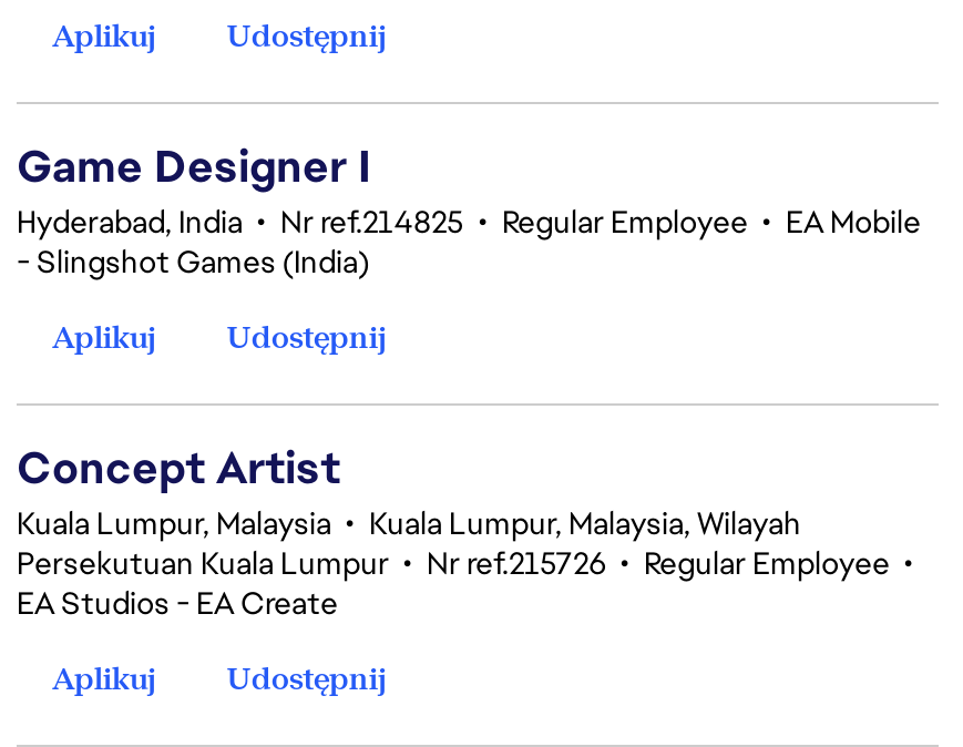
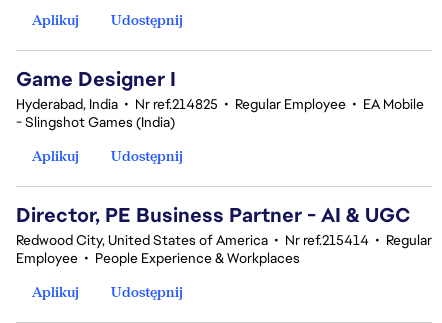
[17,439,921,623] Concept Artist | Kuala Lumpur, Malaysia • Kuala Lumpur, Malaysia, Wilayah | Persekutuan Kuala Lumpur • Nr ref.215726 • Regular Employee • | EA Studios - EA Create -> [16,202,432,267] Director, PE Business Partner - AI & UGC | Redwood City, United States of America • Nr ref.215414 • Regular | Employee • People Experience & Workplaces

